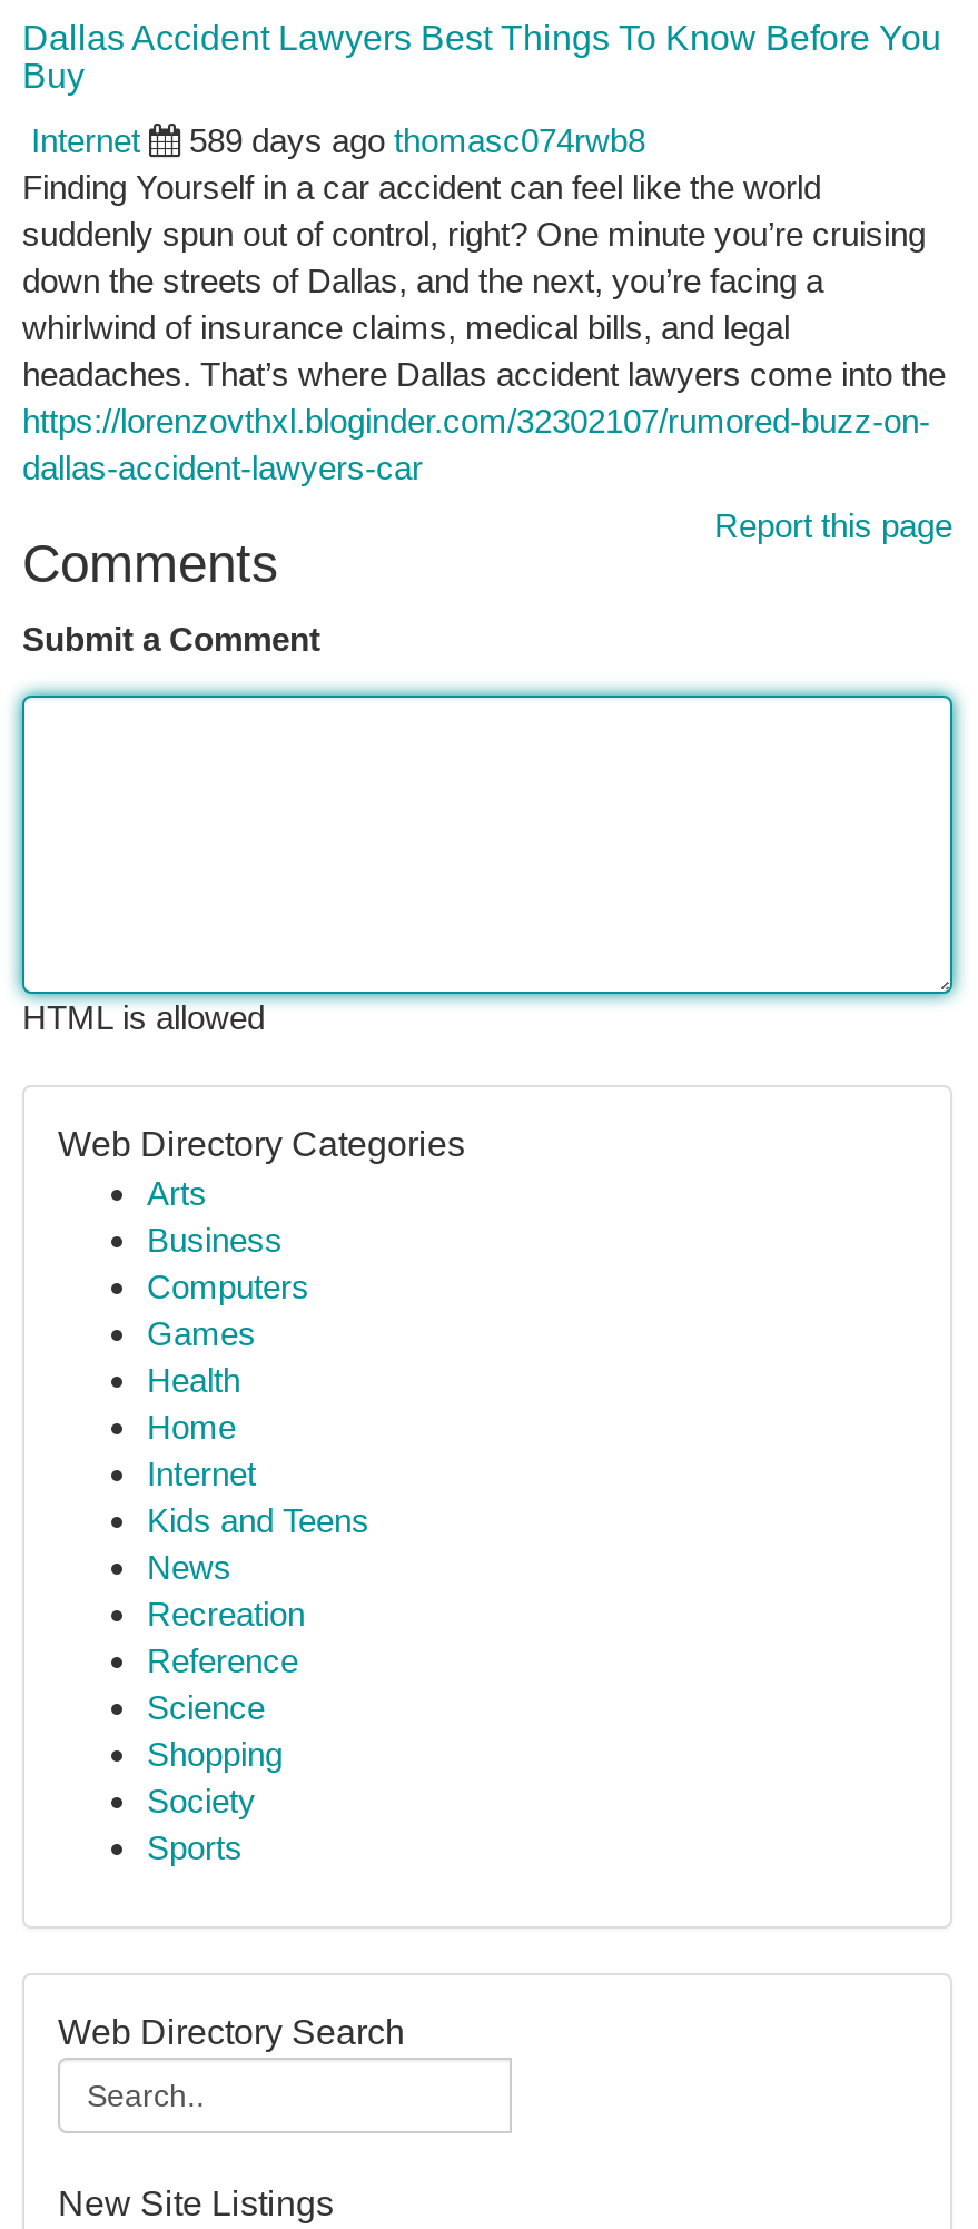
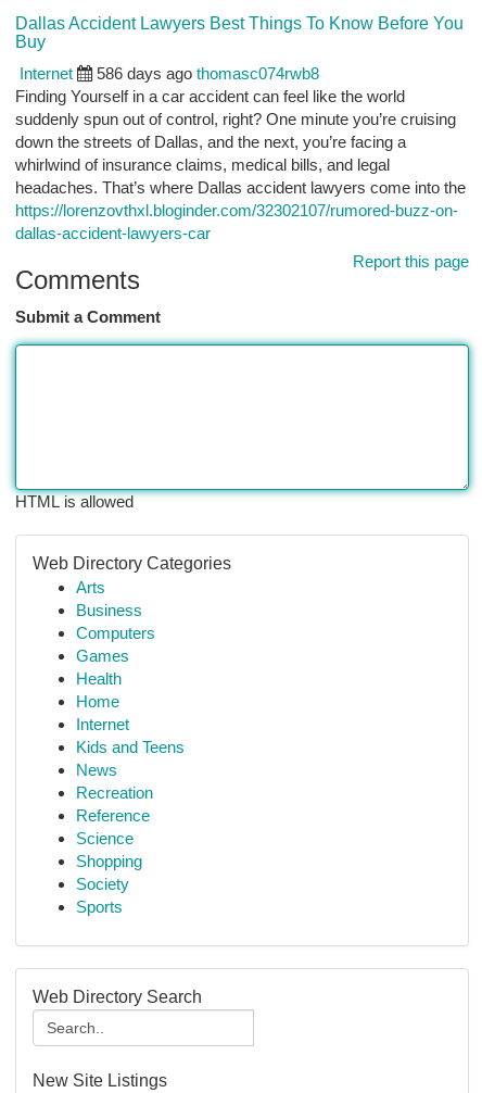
[189,121,645,159] 589 days ago thomasc074rwb8 -> [97,64,319,83] 586 days ago thomasc074rwb8

